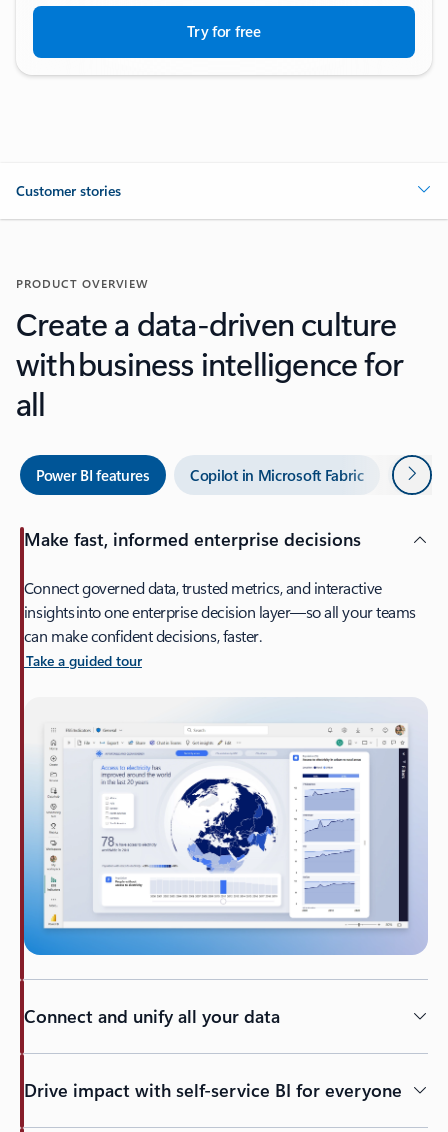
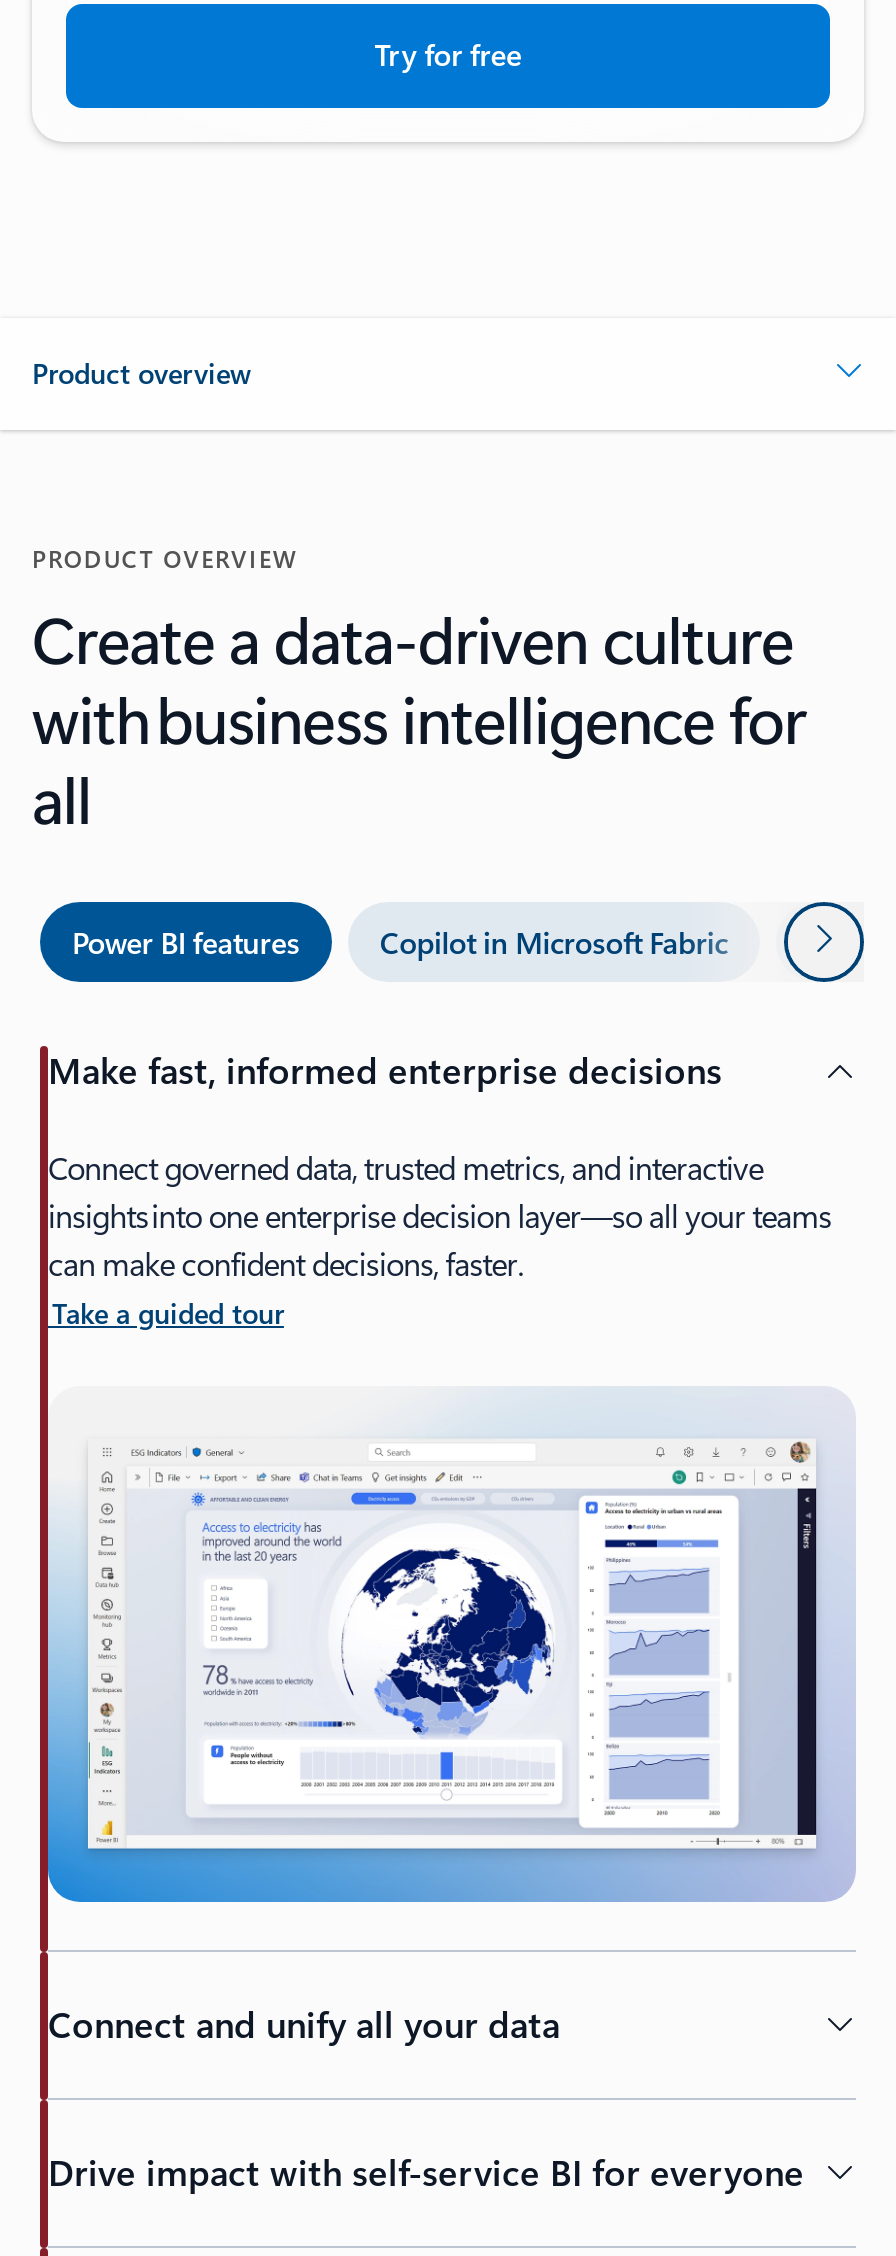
[16,181,121,200] Customer stories -> [32,354,252,392] Product overview

